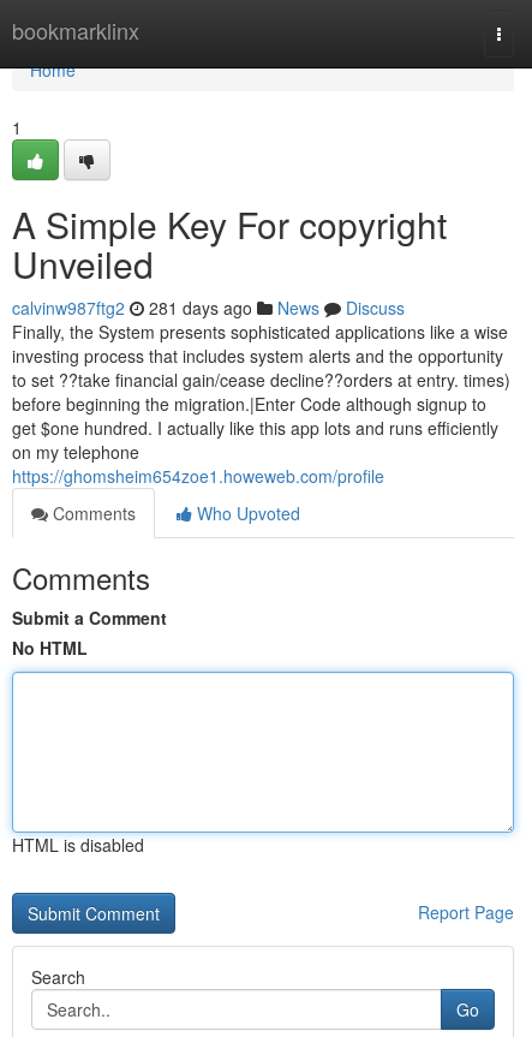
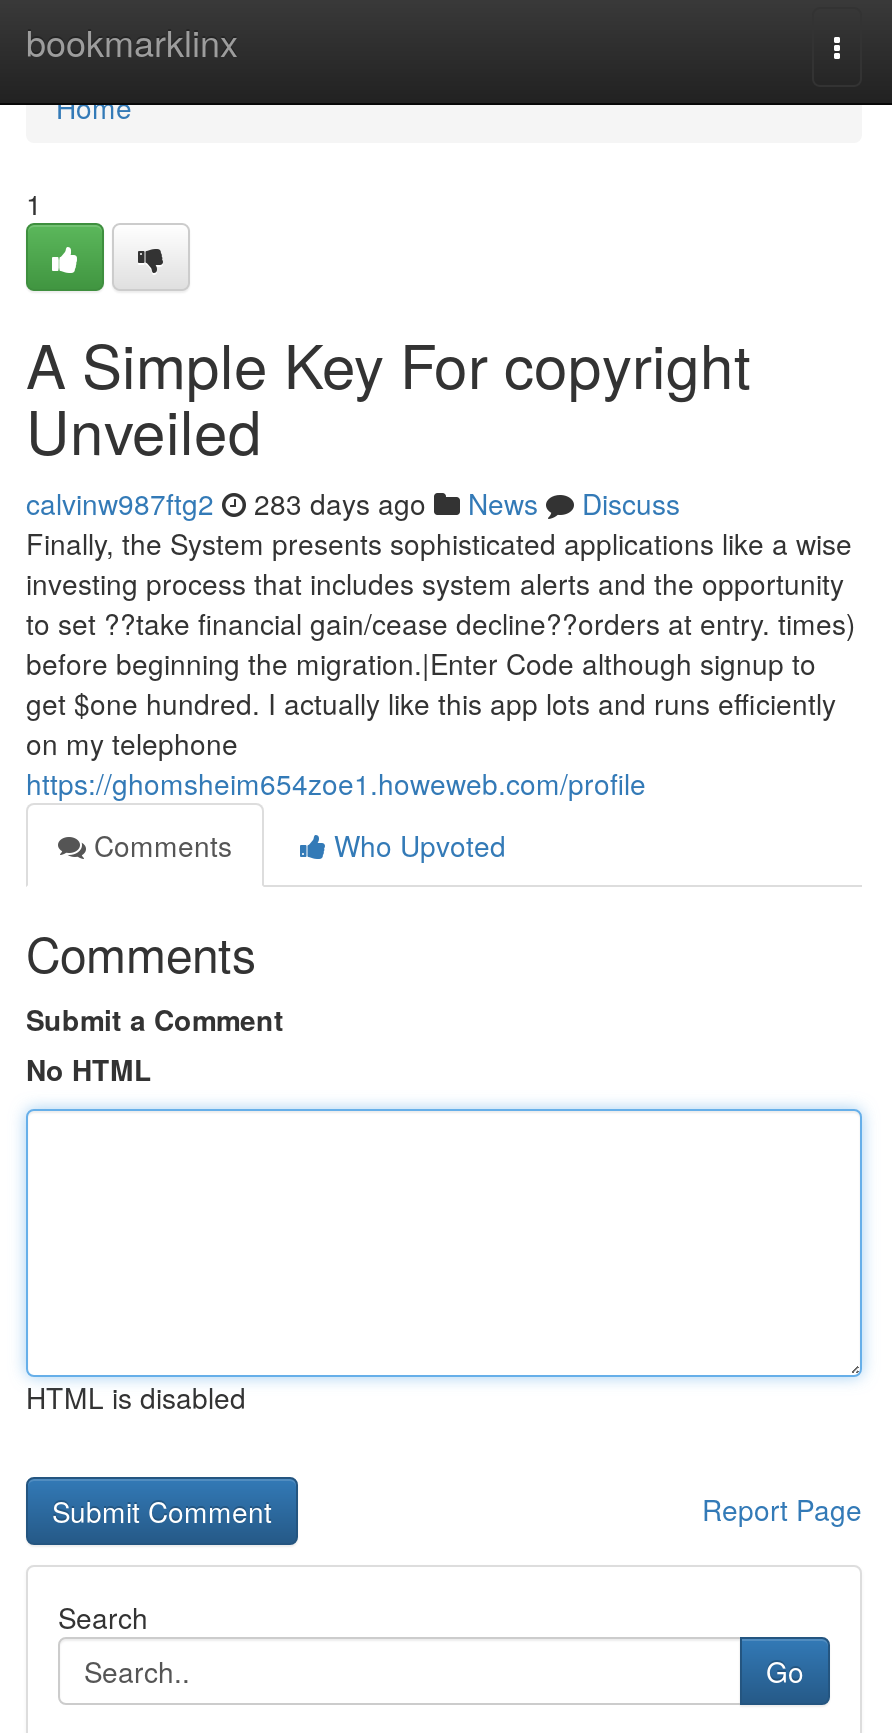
[12,296,405,320] calvinw987ftg2 281 days ago News Discuss -> [26,483,680,523] calvinw987ftg2 283 days ago News Discuss

